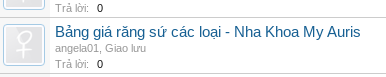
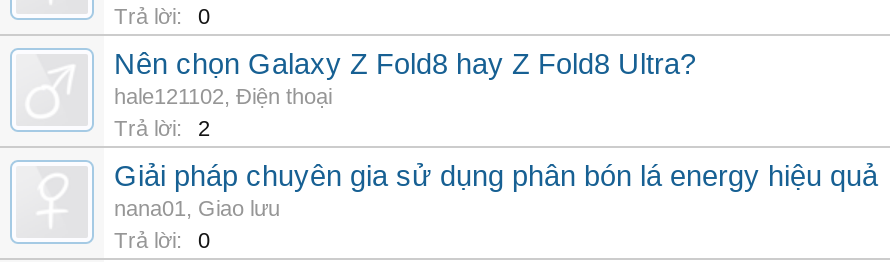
[55,24,361,54] Bảng giá răng sứ các loại - Nha Khoa My Auris | angela01, Giao lưu -> [114,48,878,220] Nên chọn Galaxy Z Fold8 hay Z Fold8 Ultra? | hale121102, Điện thoại | Trả lời: | 2 | Giải pháp chuyên gia sử dụng phân bón lá energy hiệu quả | nana01, Giao lưu

